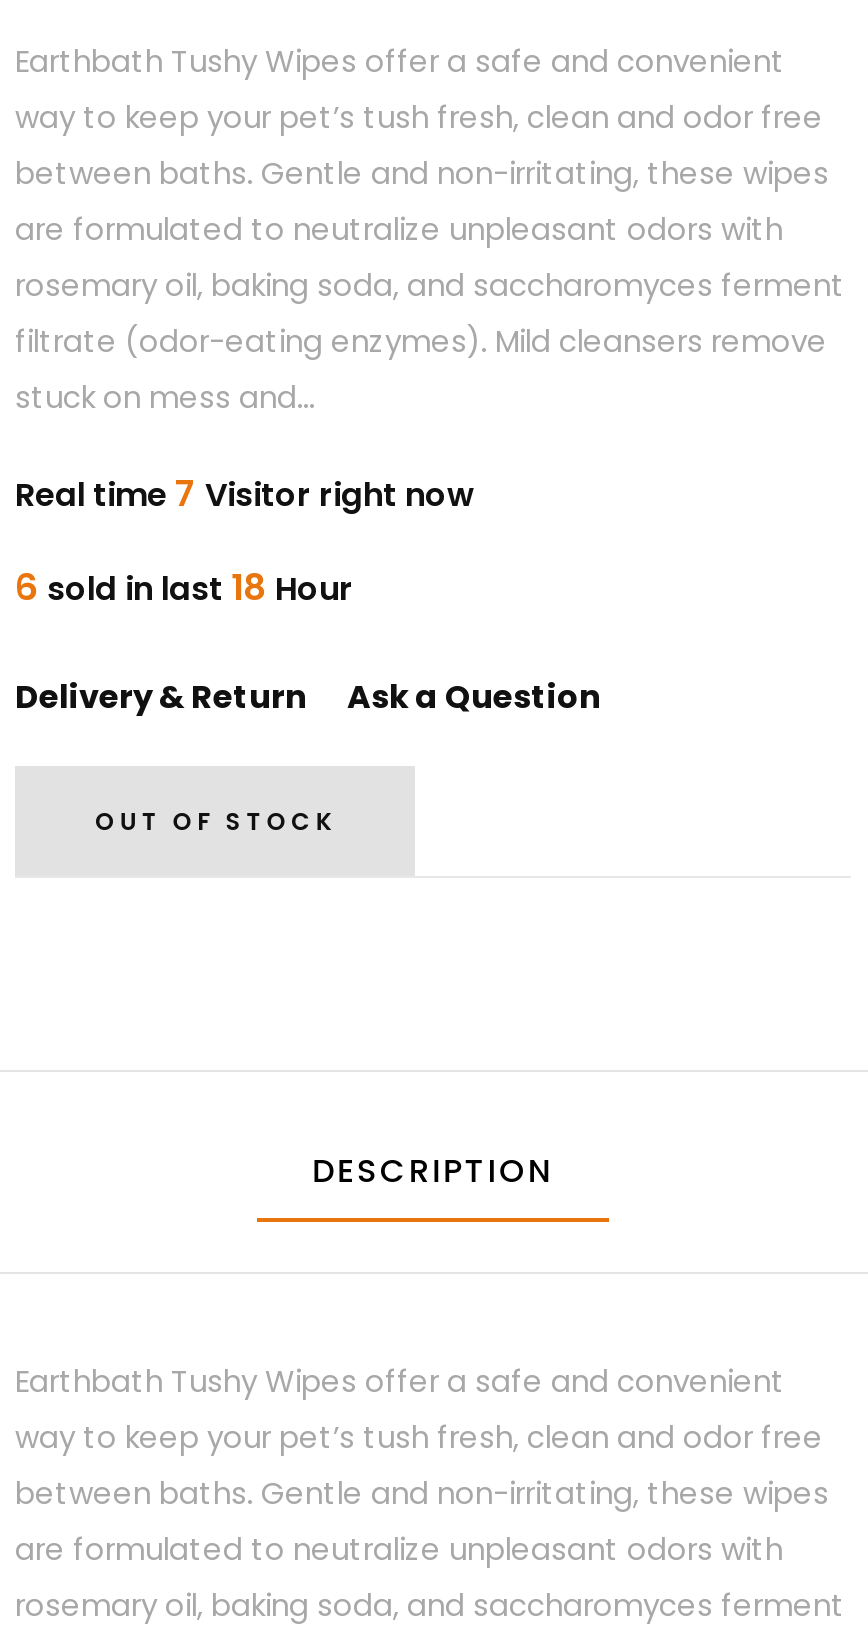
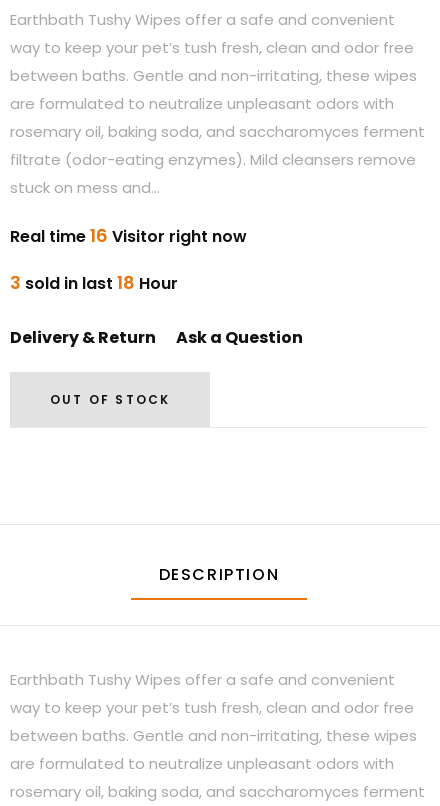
[15,469,475,519] Real time 7 Visitor right now -> [10,223,247,248] Real time 16 Visitor right now
[15,563,353,613] 6 sold in last 18 Hour -> [10,270,178,295] 3 sold in last 18 Hour

